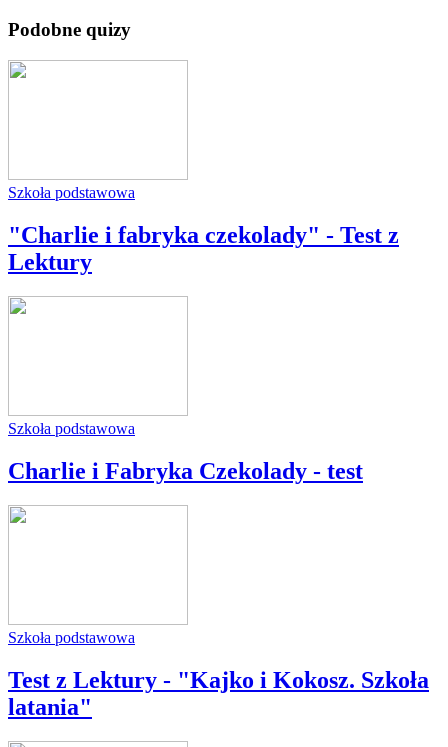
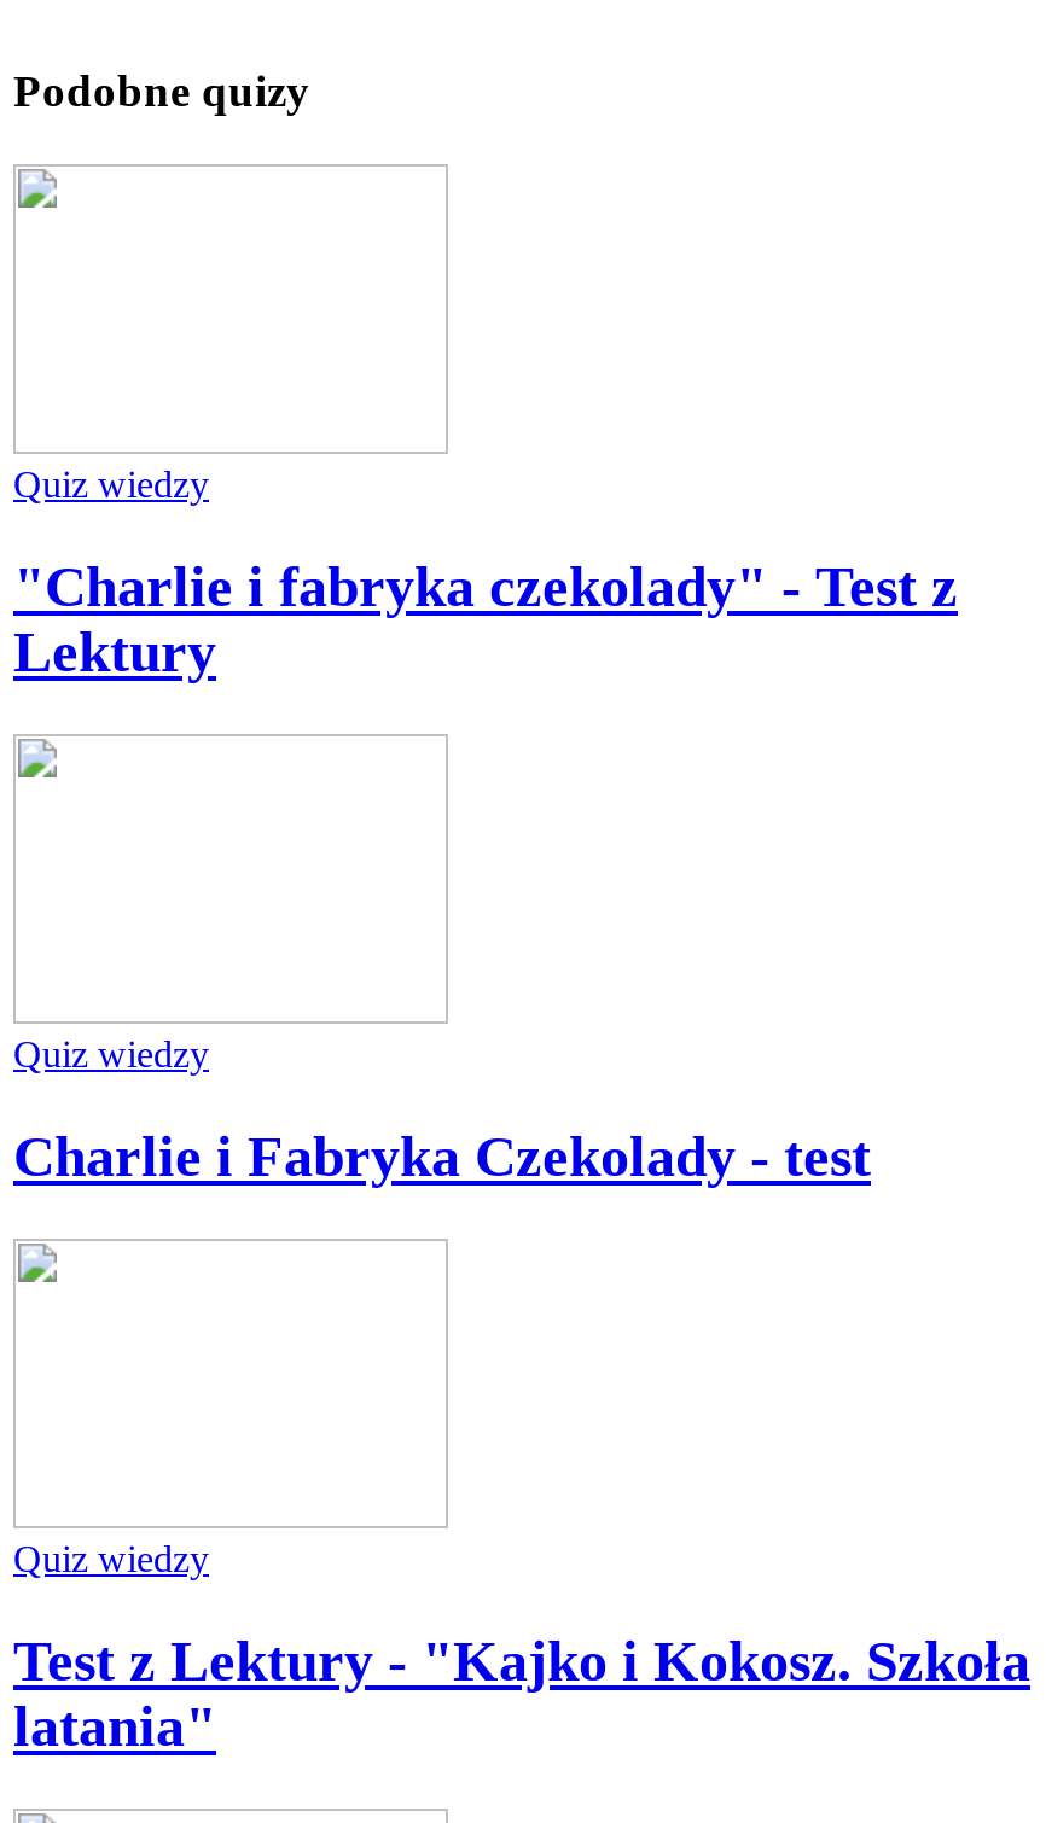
[8,184,135,201] Szkoła podstawowa -> [13,464,209,505] Quiz wiedzy
[8,420,135,437] Szkoła podstawowa -> [13,1033,209,1074] Quiz wiedzy
[8,629,135,646] Szkoła podstawowa -> [13,1538,209,1579] Quiz wiedzy

